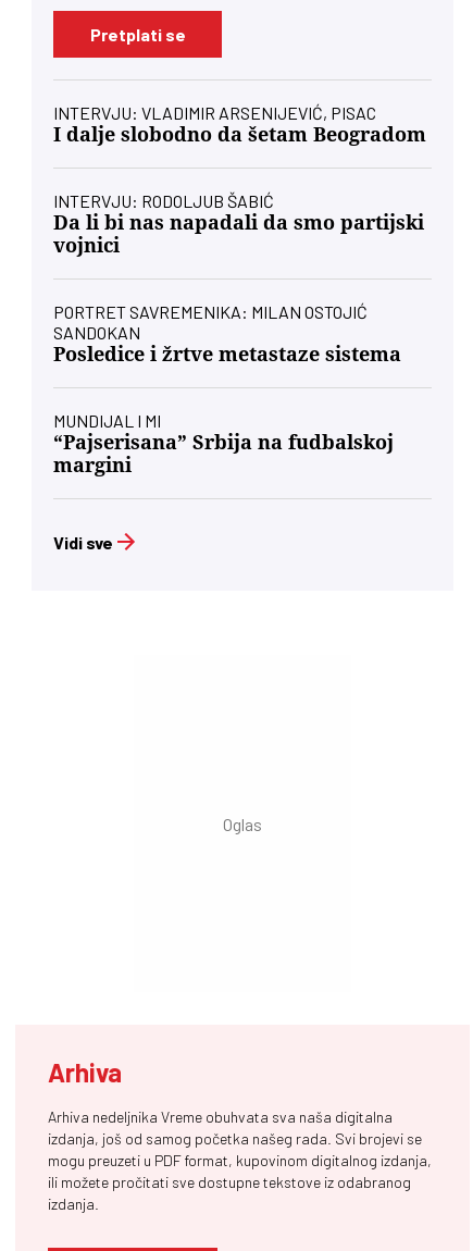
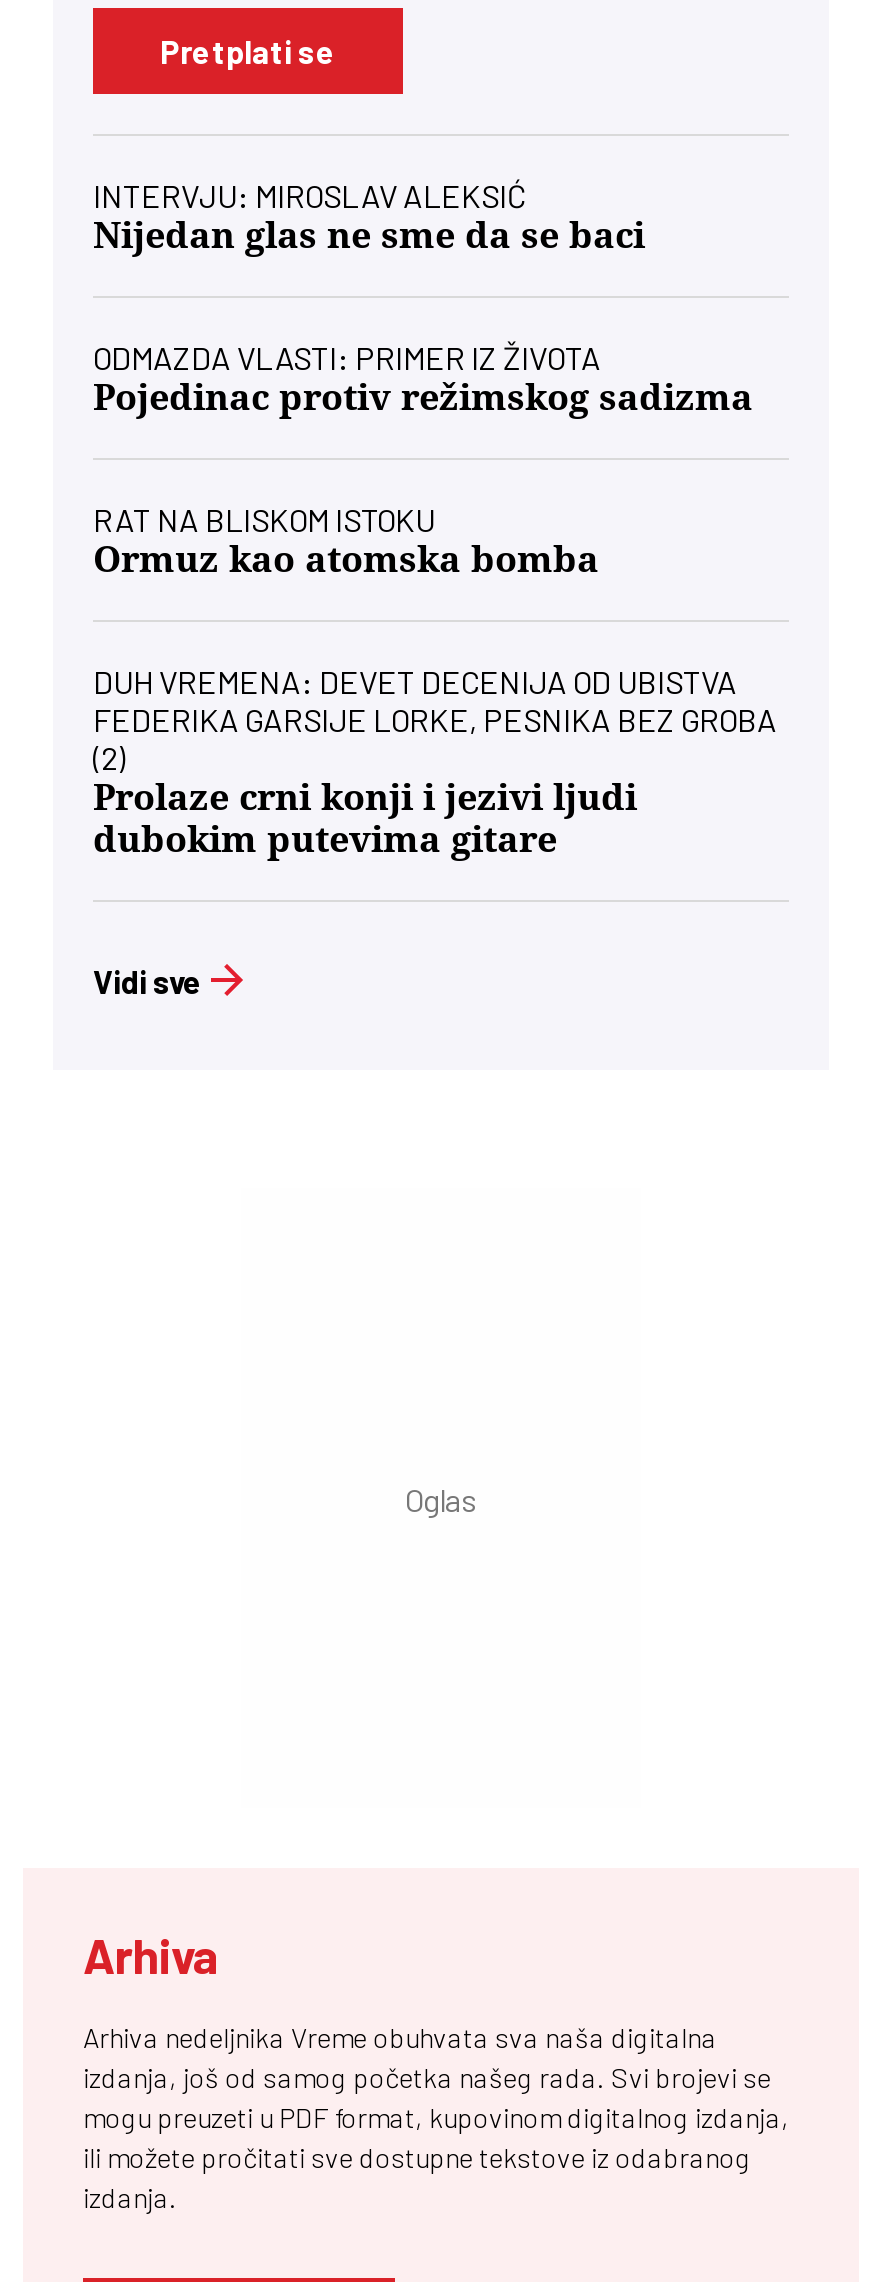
[53,102,426,146] INTERVJU: VLADIMIR ARSENIJEVIĆ, PISAC | I dalje slobodno da šetam Beogradom -> [93,176,645,256] INTERVJU: MIROSLAV ALEKSIĆ | Nijedan glas ne sme da se baci
[53,191,424,257] INTERVJU: RODOLJUB ŠABIĆ | Da li bi nas napadali da smo partijski | vojnici -> [93,338,753,418] ODMAZDA VLASTI: PRIMER IZ ŽIVOTA | Pojedinac protiv režimskog sadizma
[53,302,401,366] PORTRET SAVREMENIKA: MILAN OSTOJIĆ | SANDOKAN | Posledice i žrtve metastaze sistema -> [93,500,599,580] RAT NA BLISKOM ISTOKU | Ormuz kao atomska bomba
[53,410,394,477] MUNDIJAL I MI | “Pajserisana” Srbija na fudbalskoj | margini -> [93,662,777,860] DUH VREMENA: DEVET DECENIJA OD UBISTVA | FEDERIKA GARSIJE LORKE, PESNIKA BEZ GROBA | (2) | Prolaze crni konji i jezivi ljudi | dubokim putevima gitare

